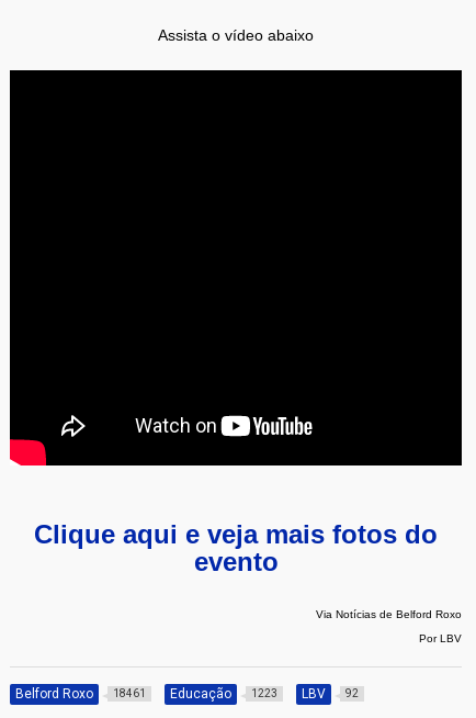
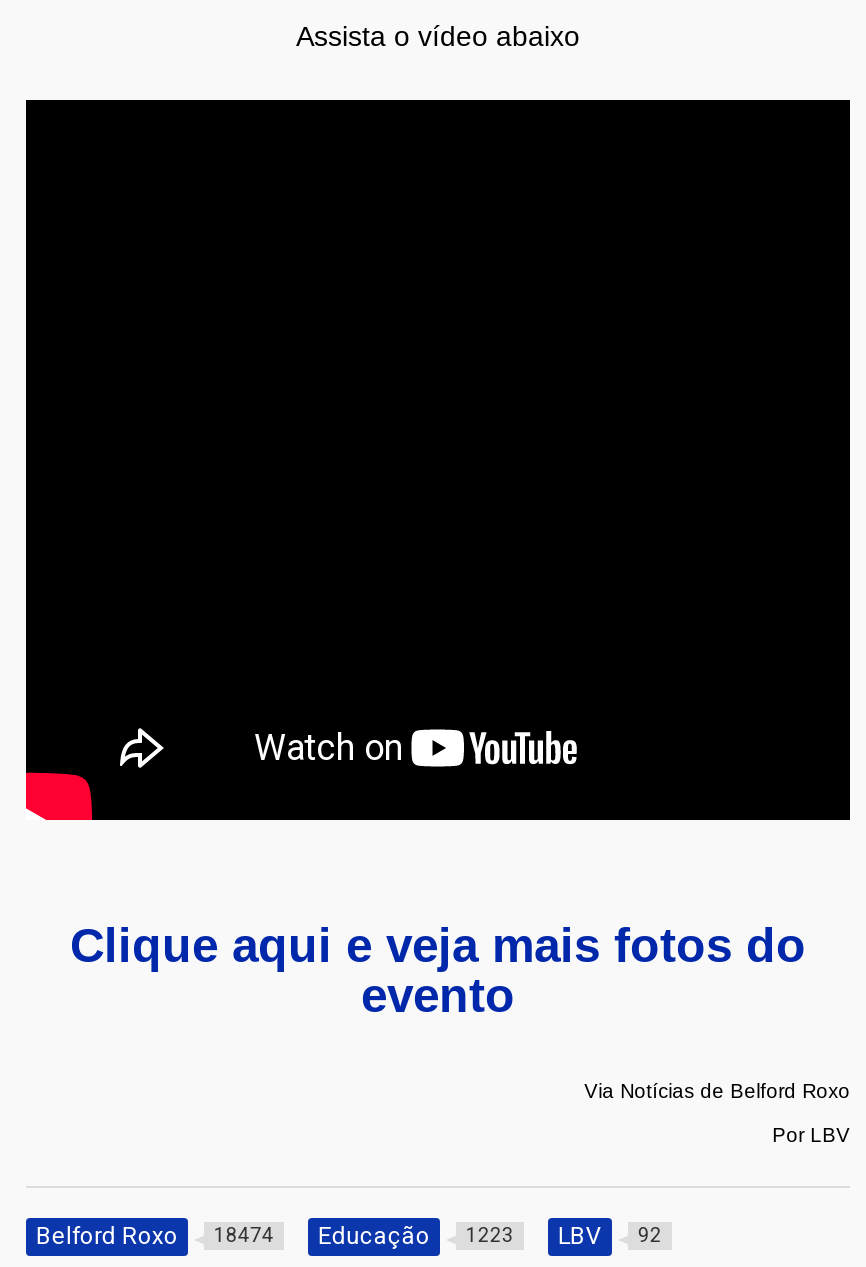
[15,687,359,702] Belford Roxo 18461 Educação 1223 LBV 92 -> [36,1223,662,1251] Belford Roxo 18474 Educação 1223 LBV 92

